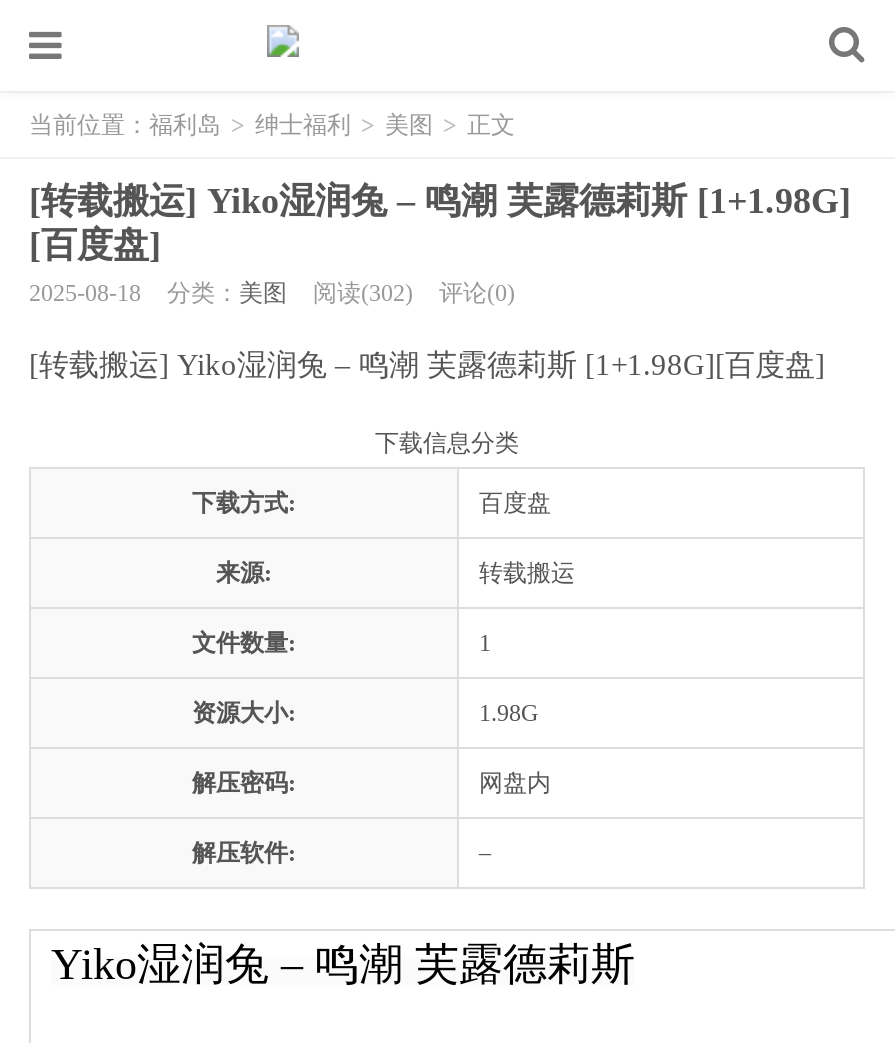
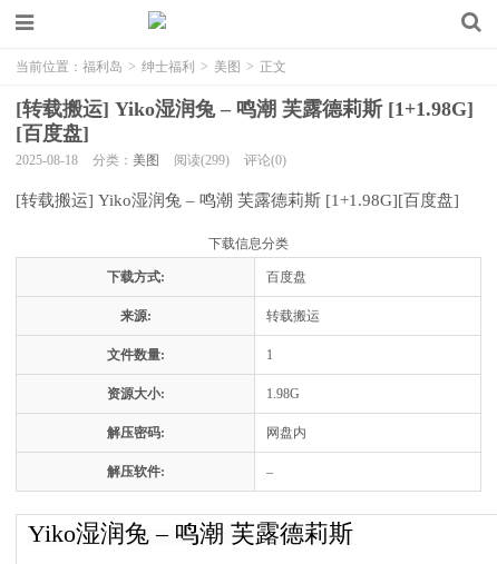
[29,279,515,307] 2025-08-18 分类：美图 阅读(302) 评论(0) -> [16,152,286,168] 2025-08-18 分类：美图 阅读(299) 评论(0)

